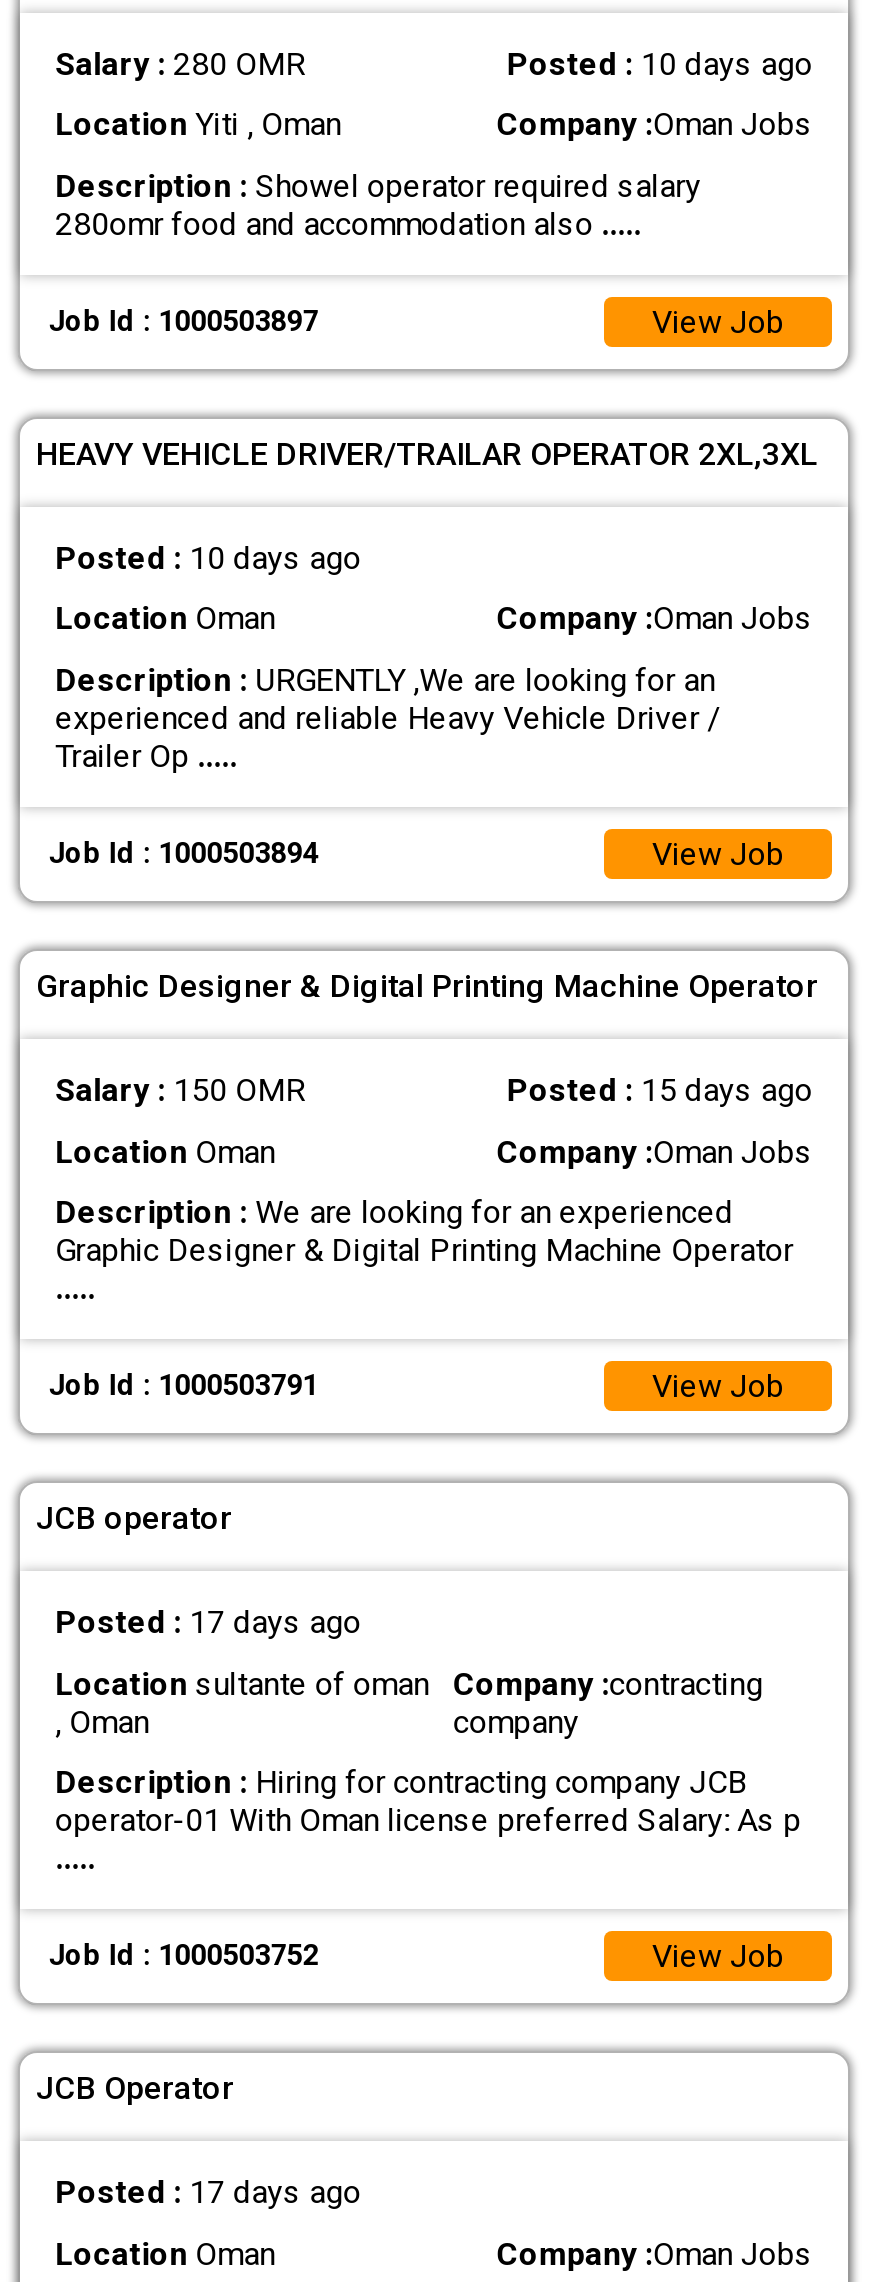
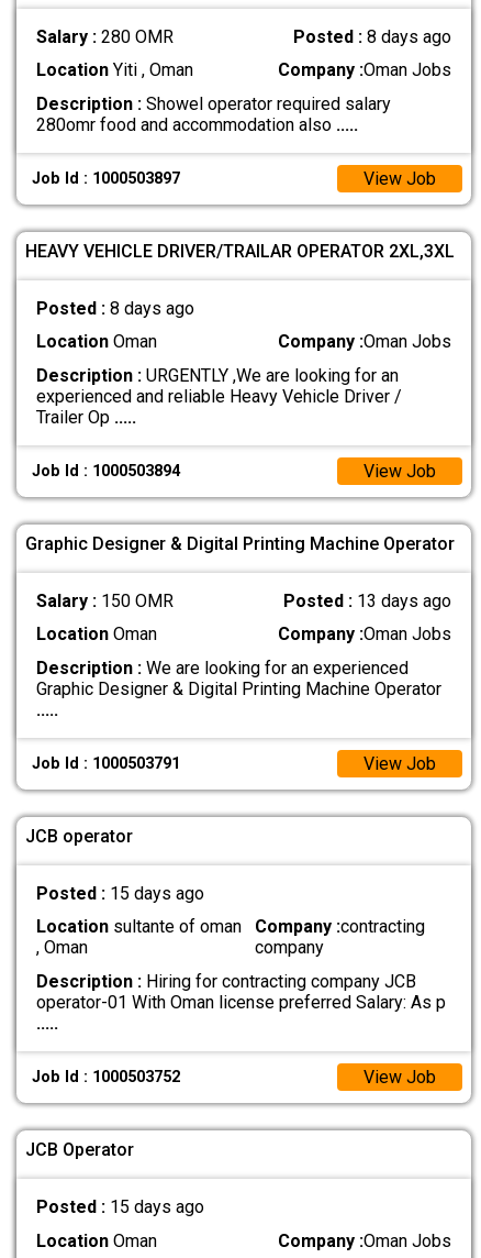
[507,45,813,83] Posted : 10 days ago -> [294,27,452,48] Posted : 8 days ago
[55,539,361,577] Posted : 10 days ago -> [36,298,194,319] Posted : 8 days ago
[507,1072,813,1110] Posted : 15 days ago -> [284,591,452,612] Posted : 13 days ago
[55,1604,361,1642] Posted : 17 days ago -> [36,883,204,904] Posted : 15 days ago
[55,2174,361,2212] Posted : 17 days ago -> [36,1197,204,1218] Posted : 15 days ago

